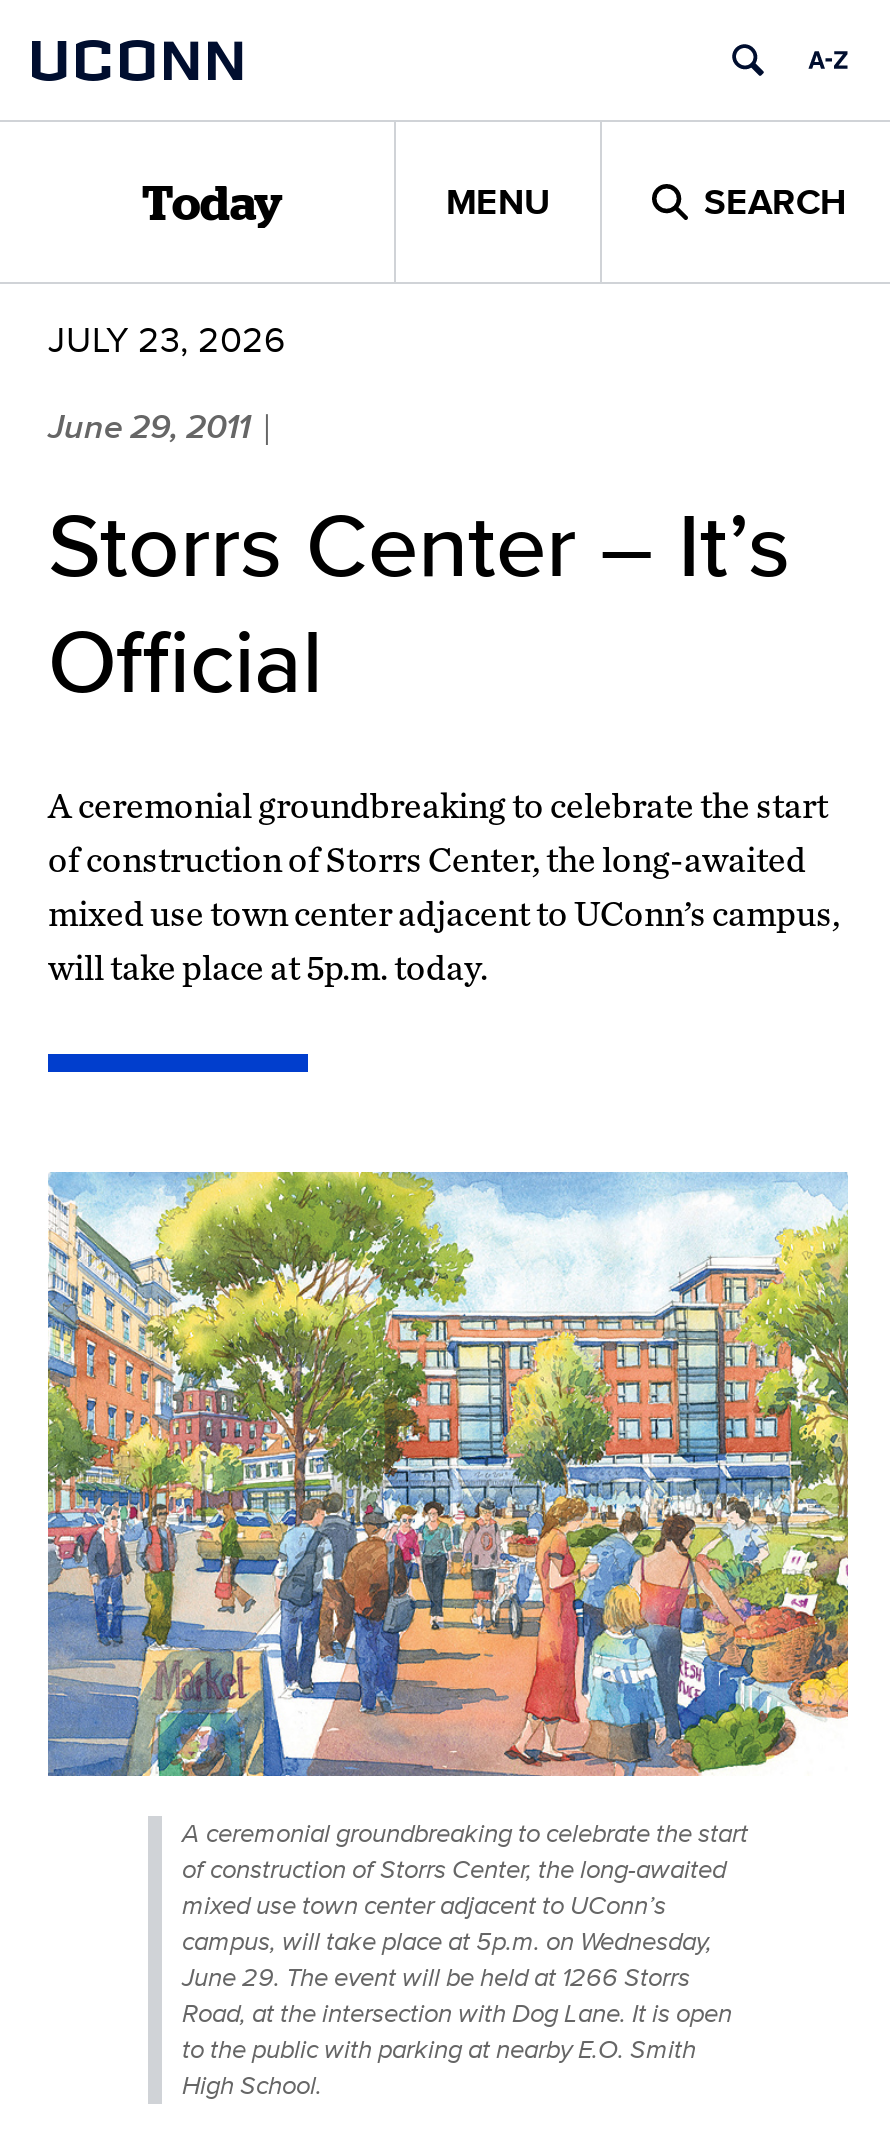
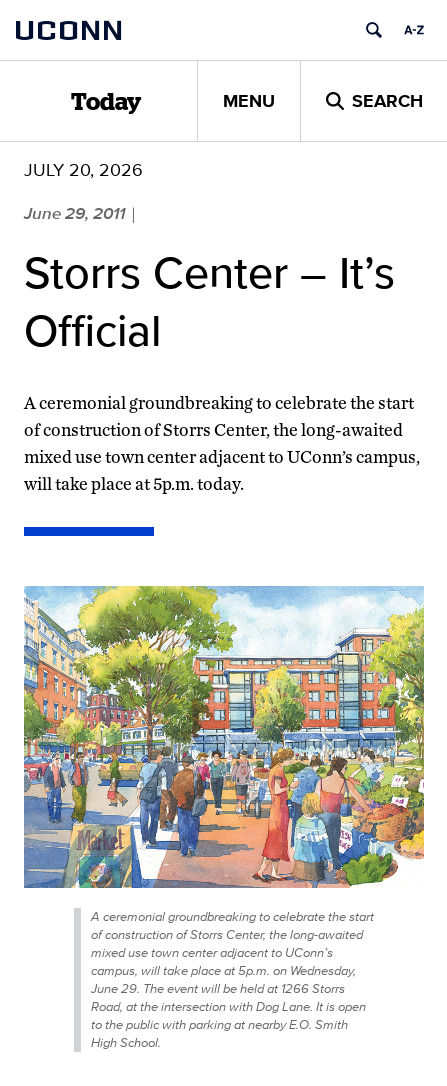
[48,314,286,364] JULY 23, 2026 -> [24,157,143,182] JULY 20, 2026

